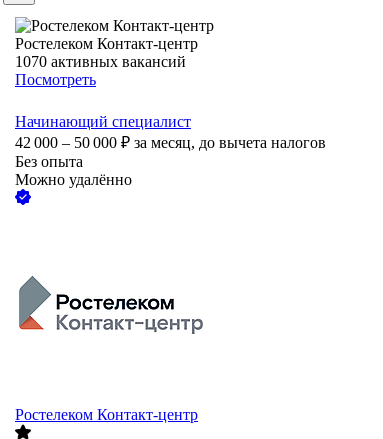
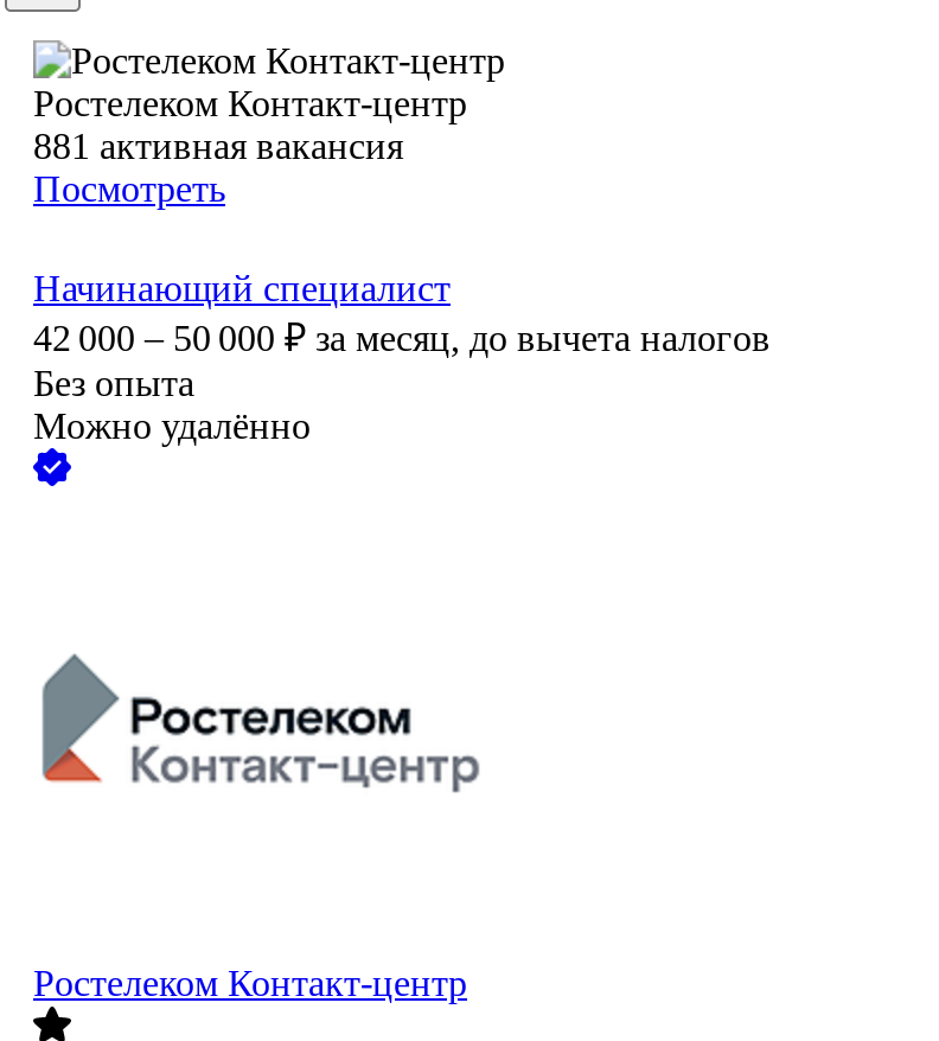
[15,53,186,70] 1070 активных вакансий -> [33,126,403,167] 881 активная вакансия

